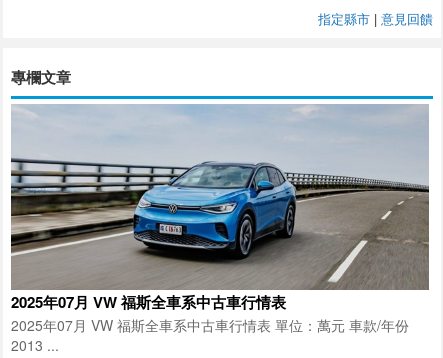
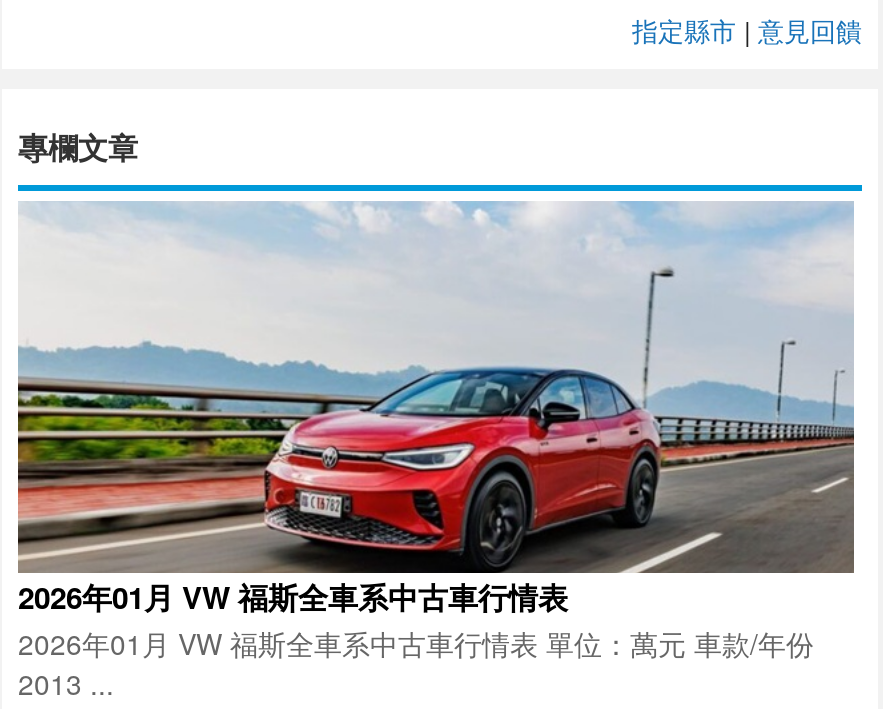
[10,104,430,313] [image] | 2025年07月 VW 福斯全車系中古車行情表 -> [18,203,856,618] [image] | 2026年01月 VW 福斯全車系中古車行情表
[11,315,409,335] 2025年07月 VW 福斯全車系中古車行情表 單位：萬元 車款/年份 -> [18,622,814,662] 2026年01月 VW 福斯全車系中古車行情表 單位：萬元 車款/年份

